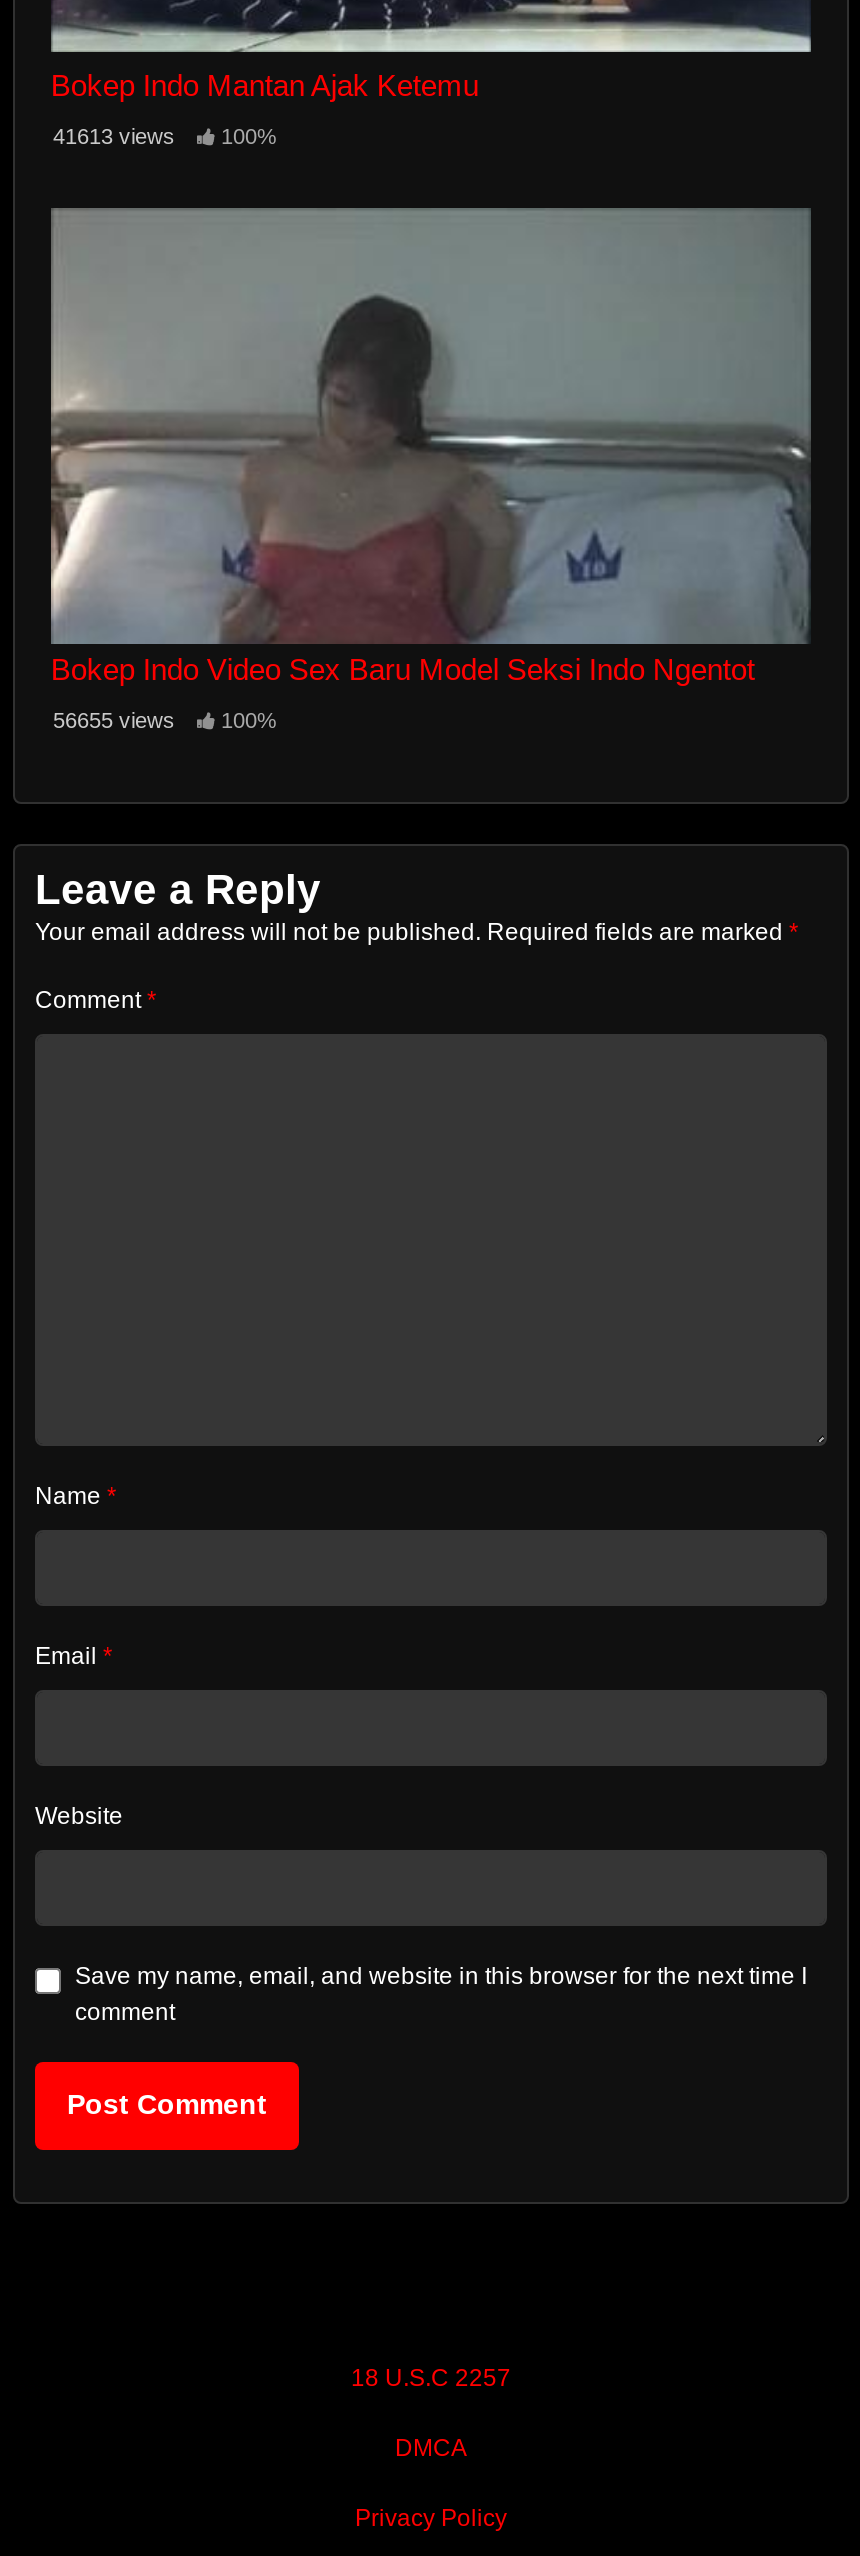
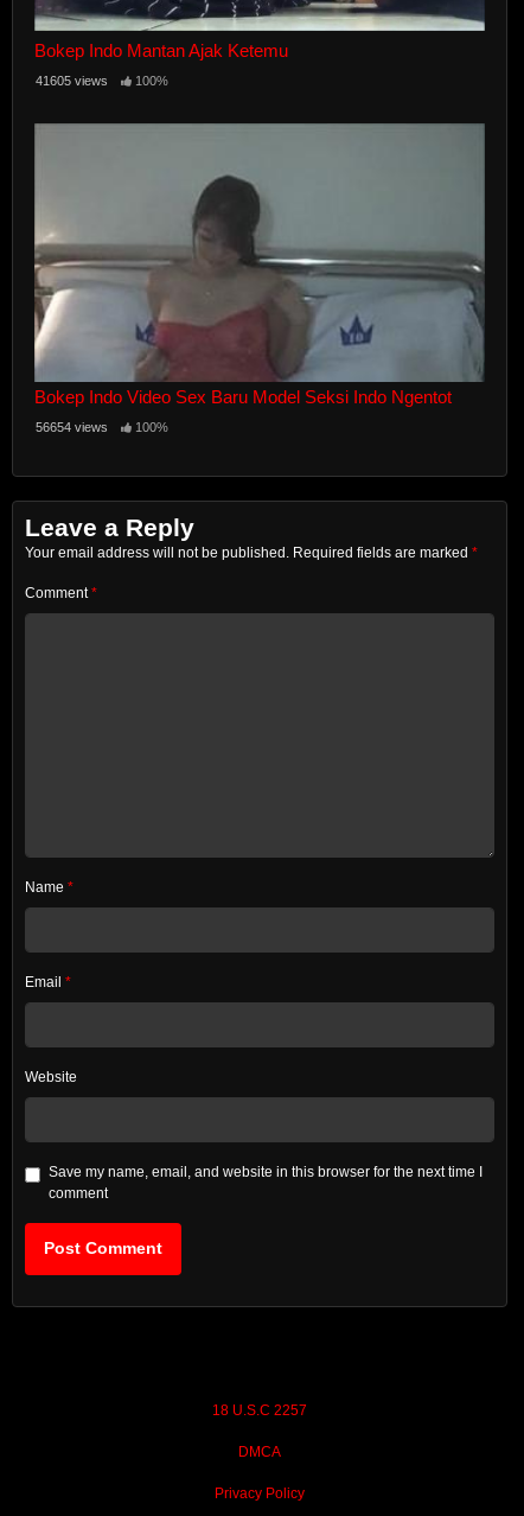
[53,125,277,149] 41613 views 100% -> [36,74,168,88] 41605 views 100%
[53,708,277,732] 56655 views 100% -> [36,420,168,434] 56654 views 100%

